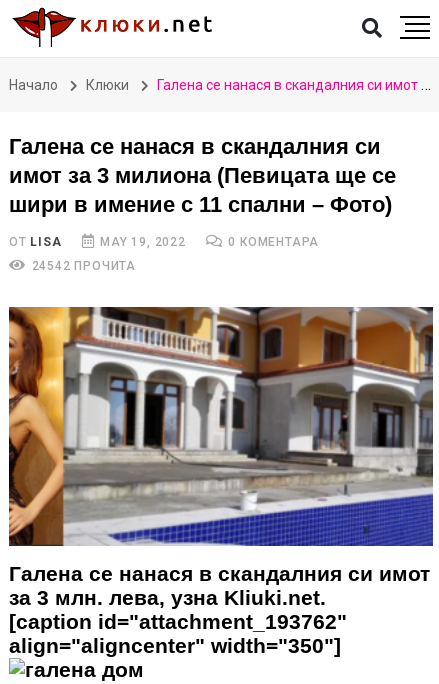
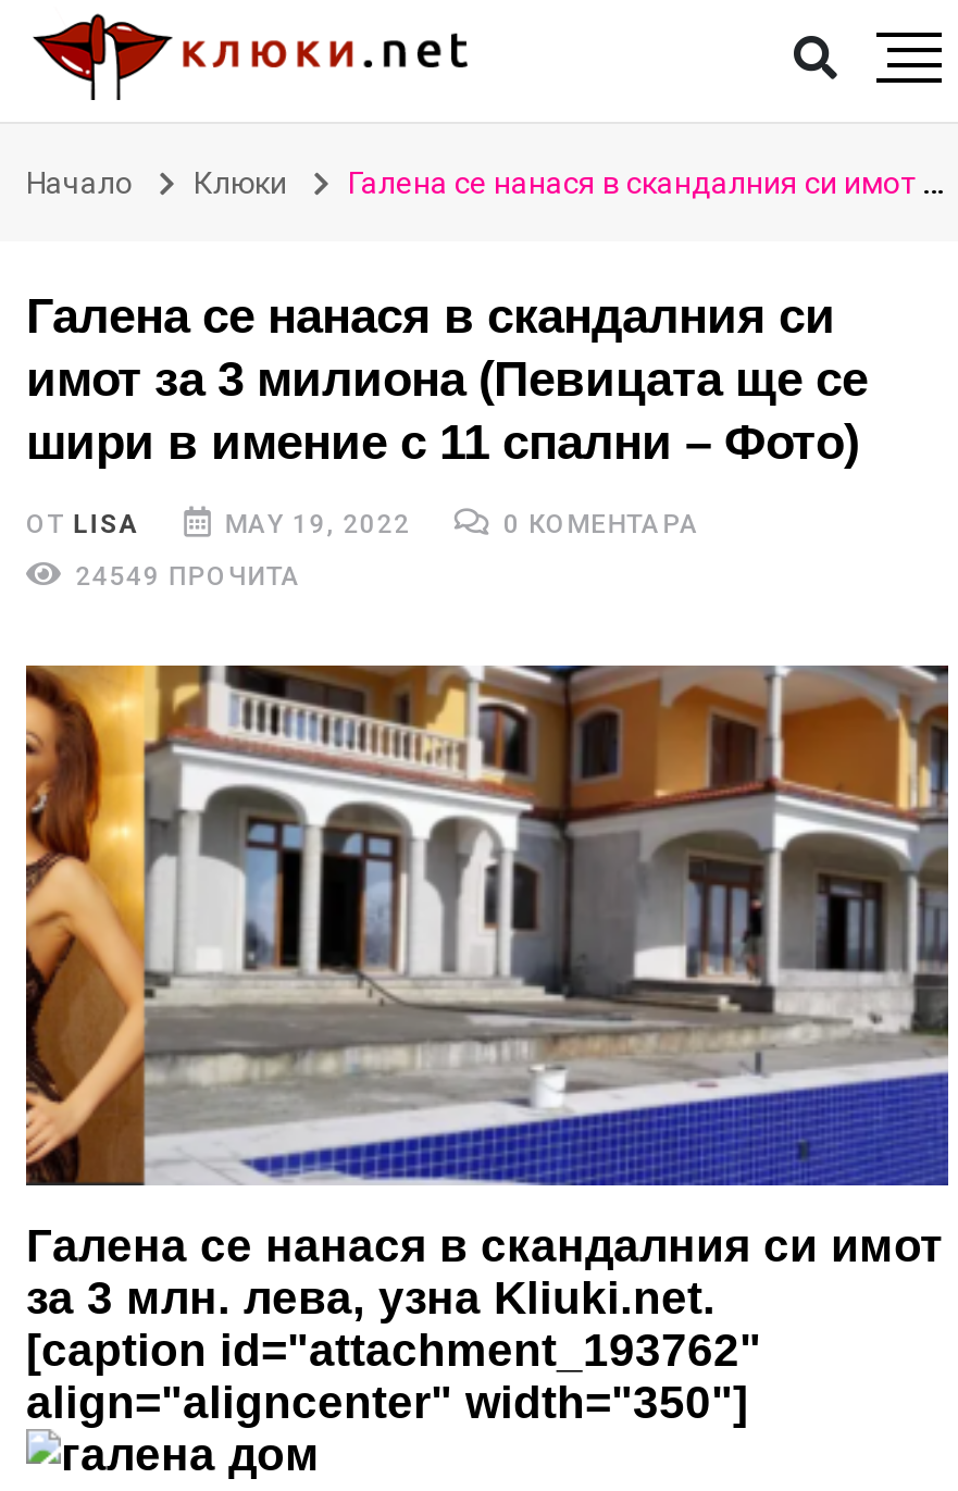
[28,259,136,273] 24542 ПРОЧИТА -> [67,561,302,592] 24549 ПРОЧИТА

